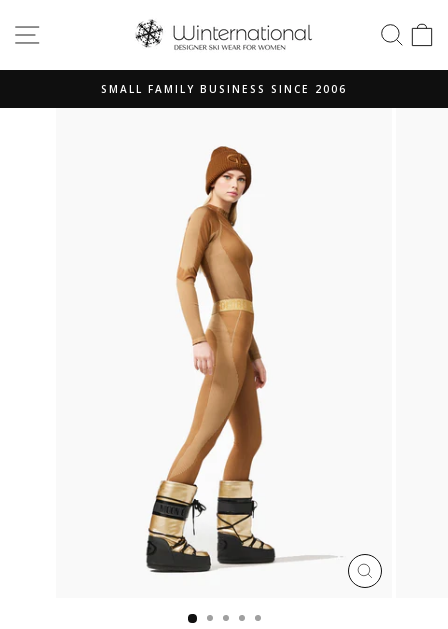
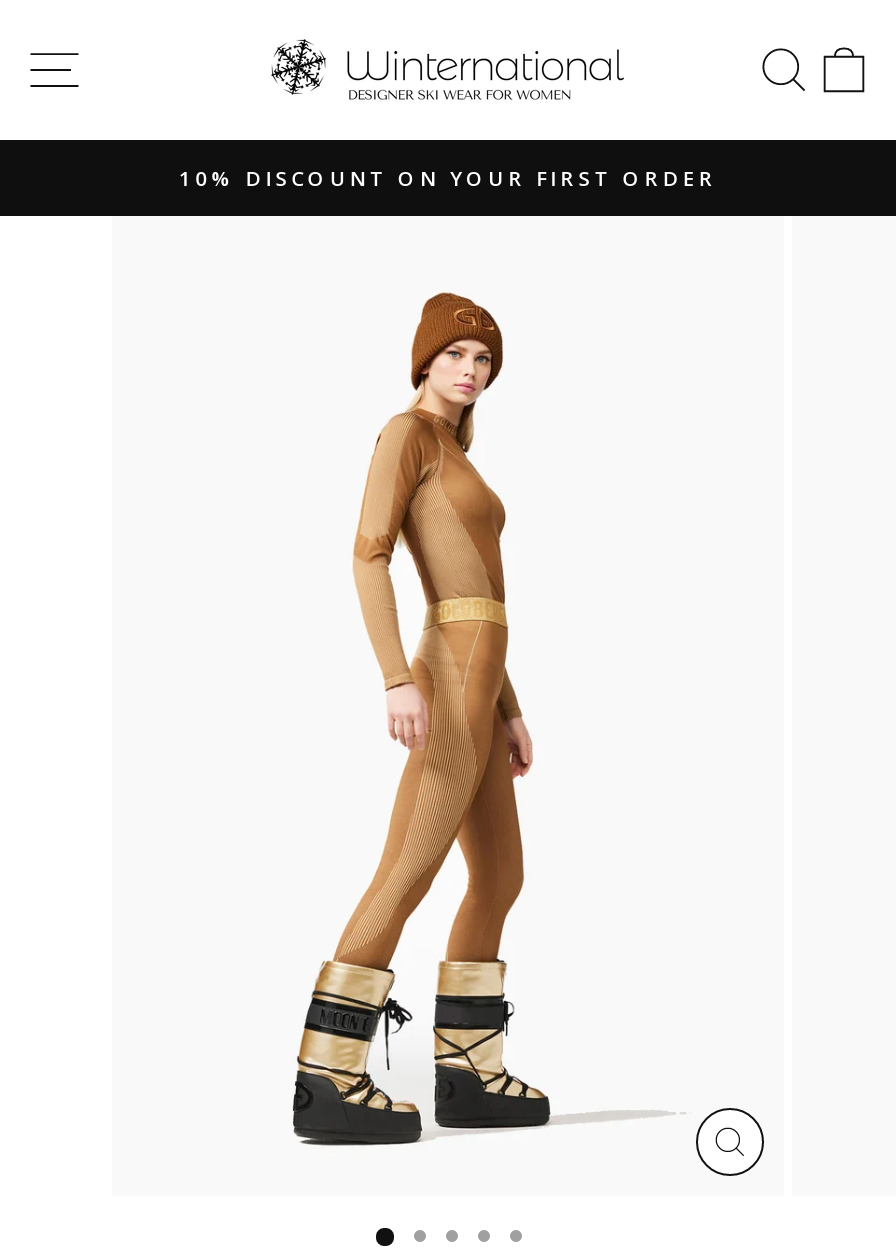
[101,82,347,96] SMALL FAMILY BUSINESS SINCE 2006 -> [179,164,717,192] 10% DISCOUNT ON YOUR FIRST ORDER

